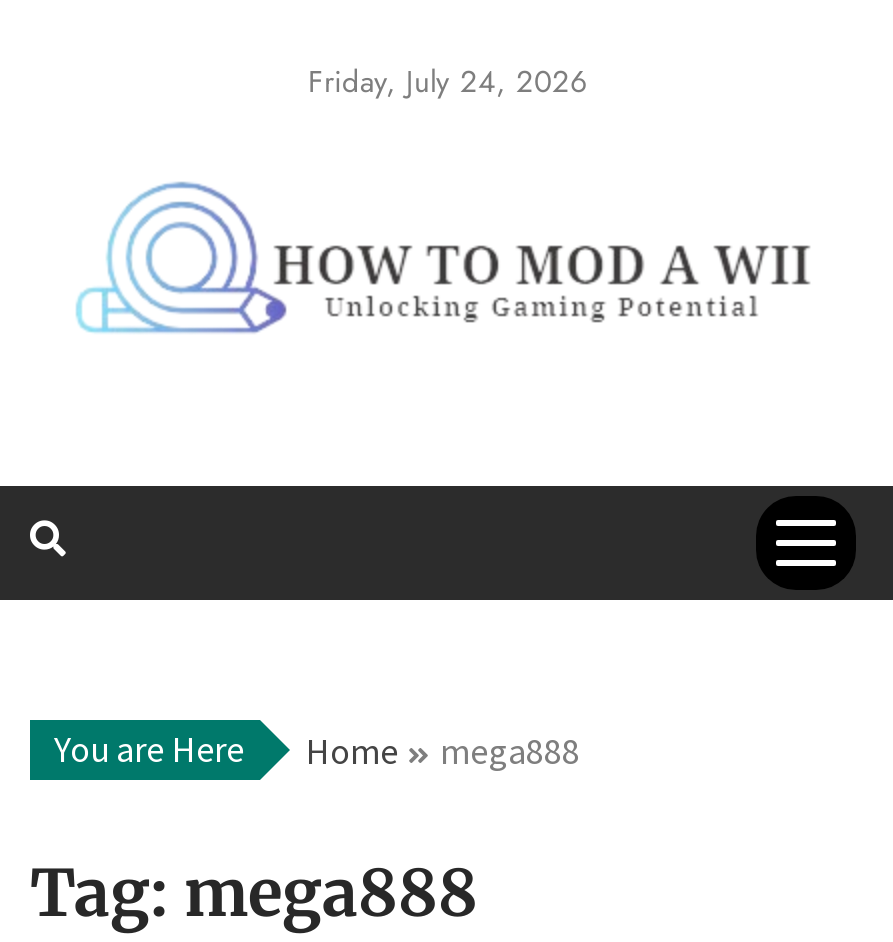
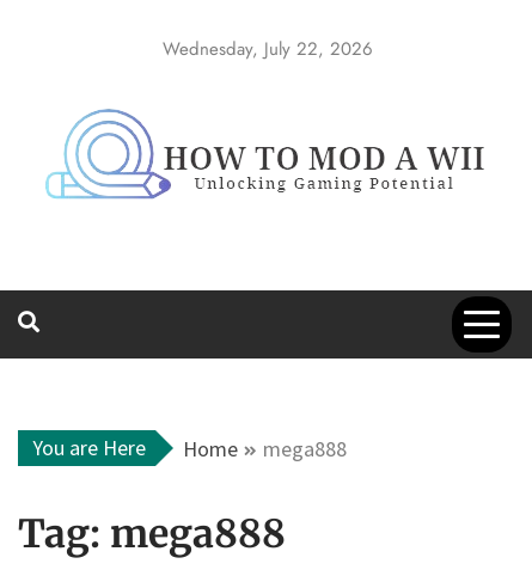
[308,60,588,104] Friday, July 24, 2026 -> [163,36,373,62] Wednesday, July 22, 2026

